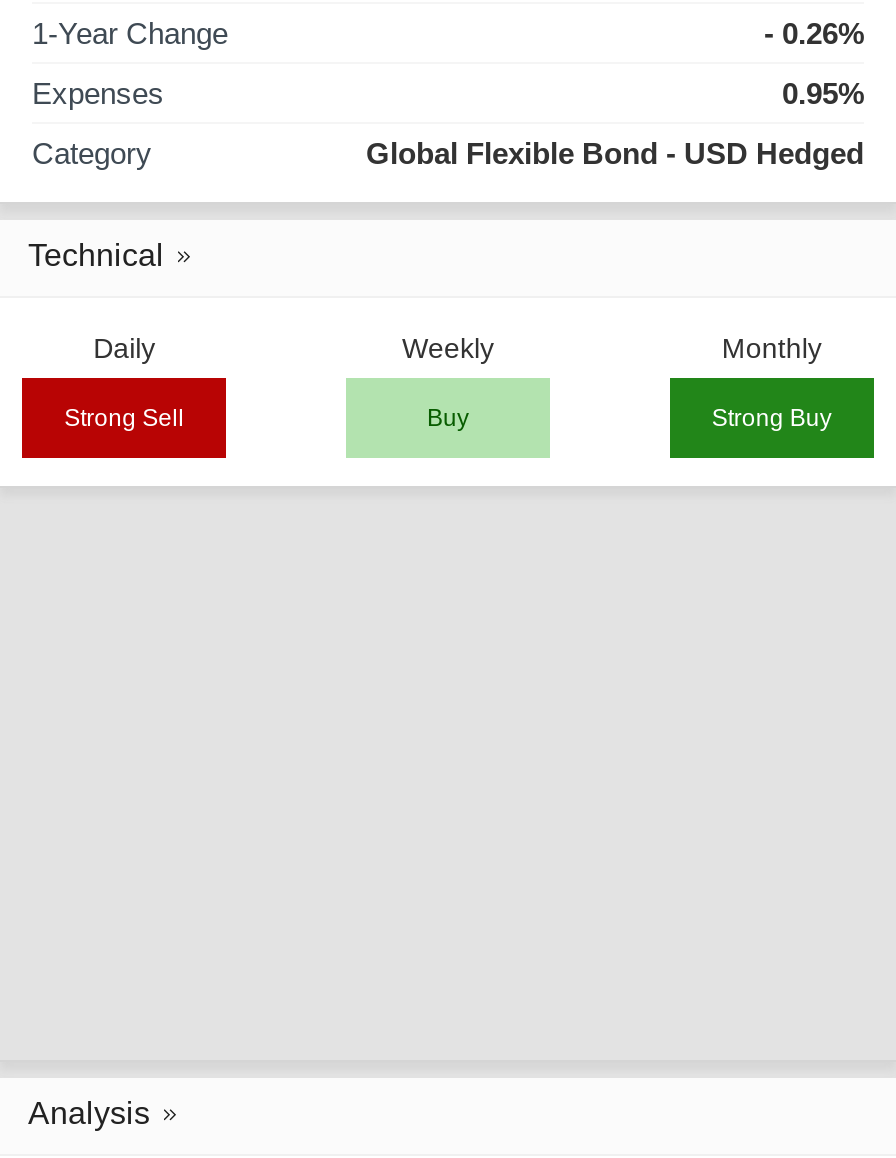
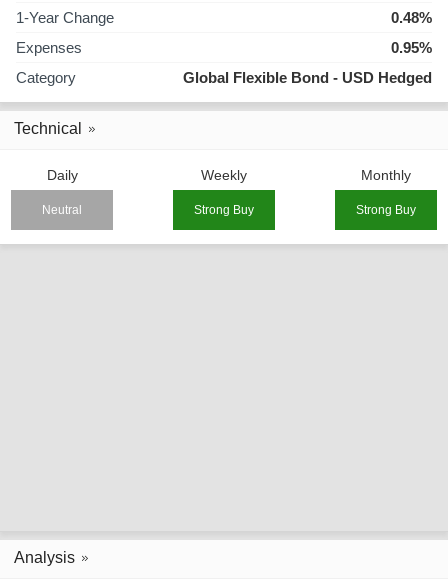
[764,16,864,50] - 0.26% -> [391,9,432,26] 0.48%
[64,404,469,432] Strong Sell | Buy -> [42,203,254,217] Neutral | Strong Buy

